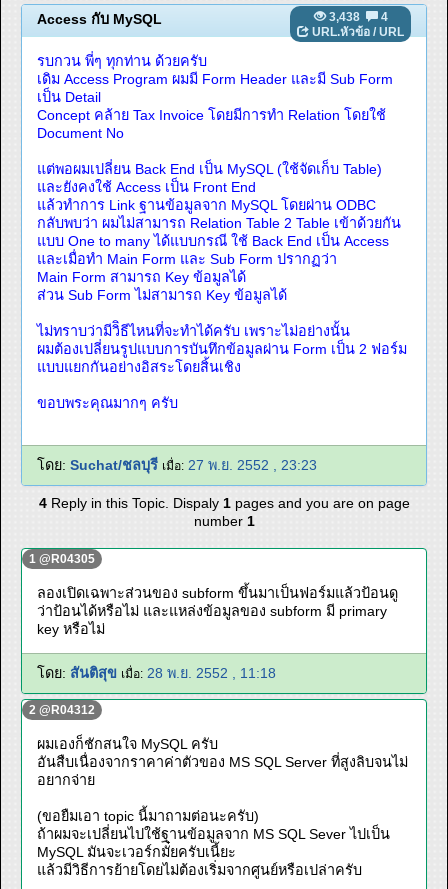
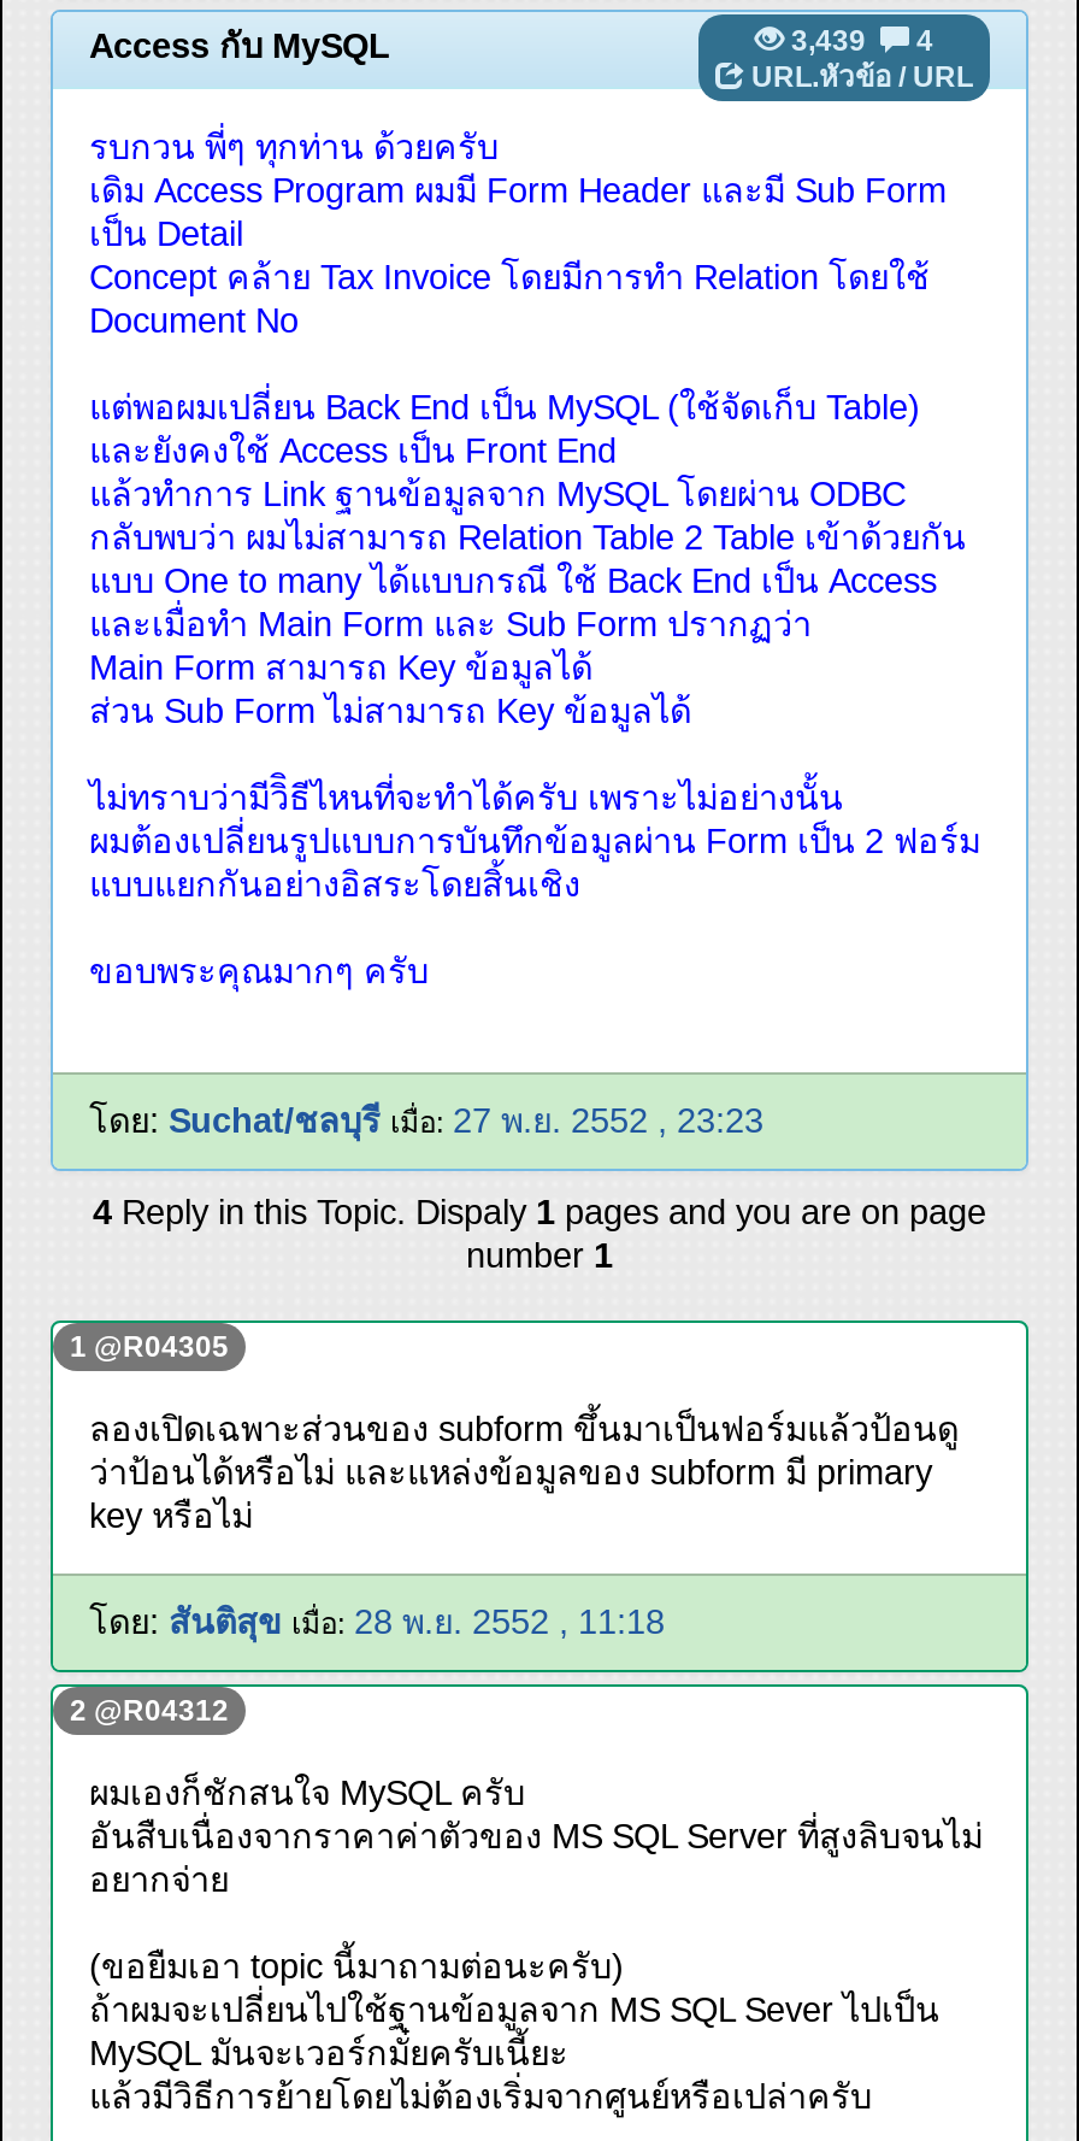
[325,10,387,24] 3,438 4 -> [784,24,933,58] 3,439 4

